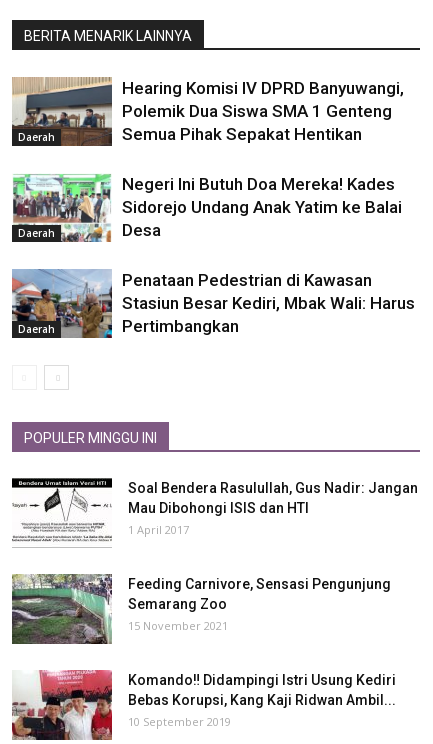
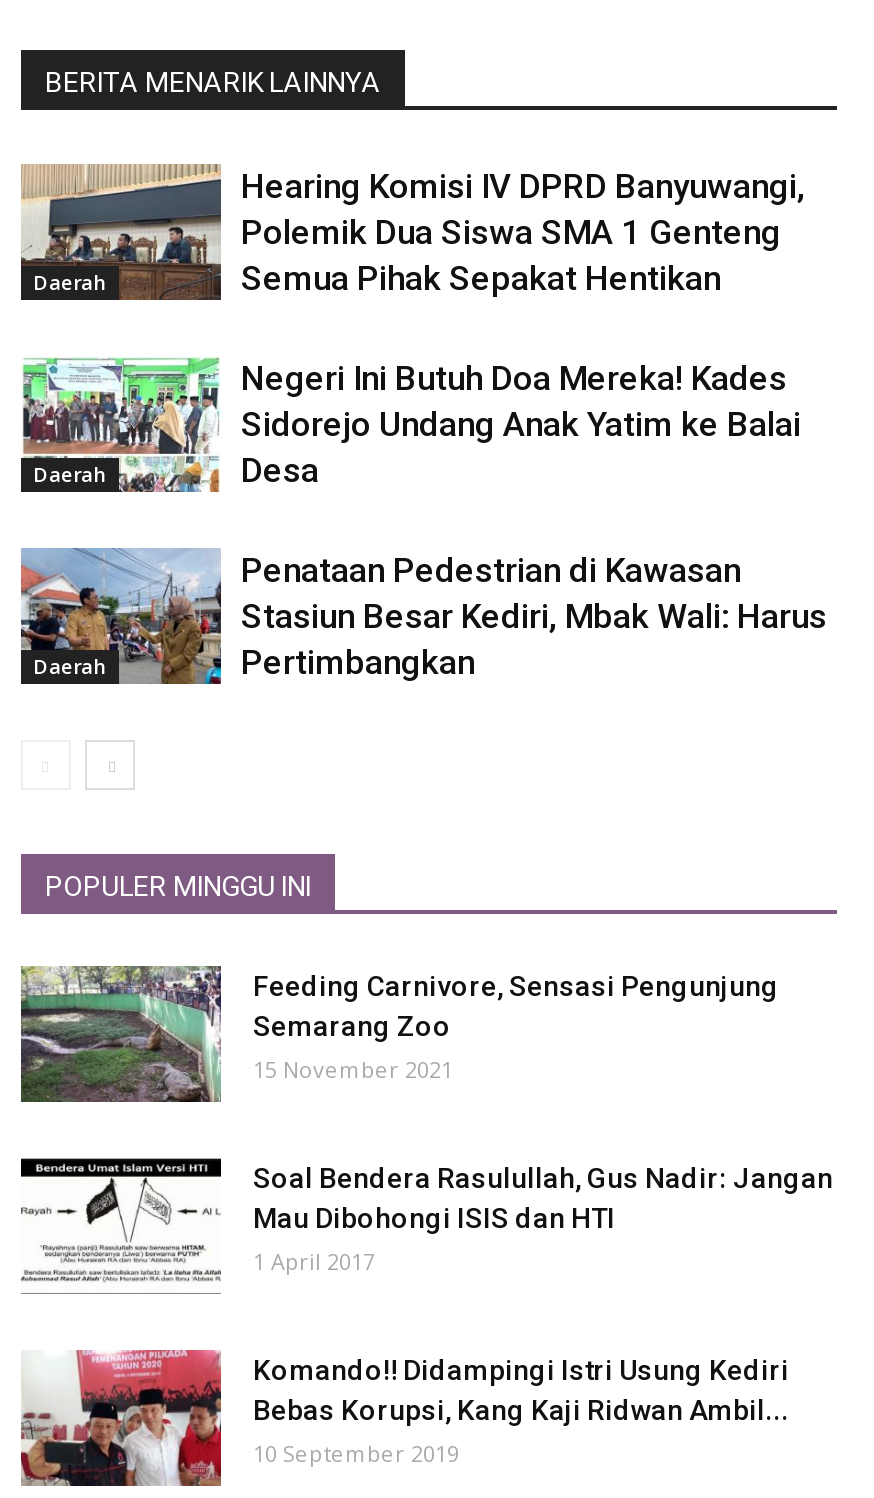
moved [18,479,418,542] -> [33,1158,833,1284]: [image] | Soal Bendera Rasulullah, Gus Nadir: Jangan | Mau Dibohongi ISIS dan HTI | 1 April 2017
moved [11,573,391,645] -> [19,964,779,1104]: [image] | Feeding Carnivore, Sensasi Pengunjung | Semarang Zoo | 15 November 2021

